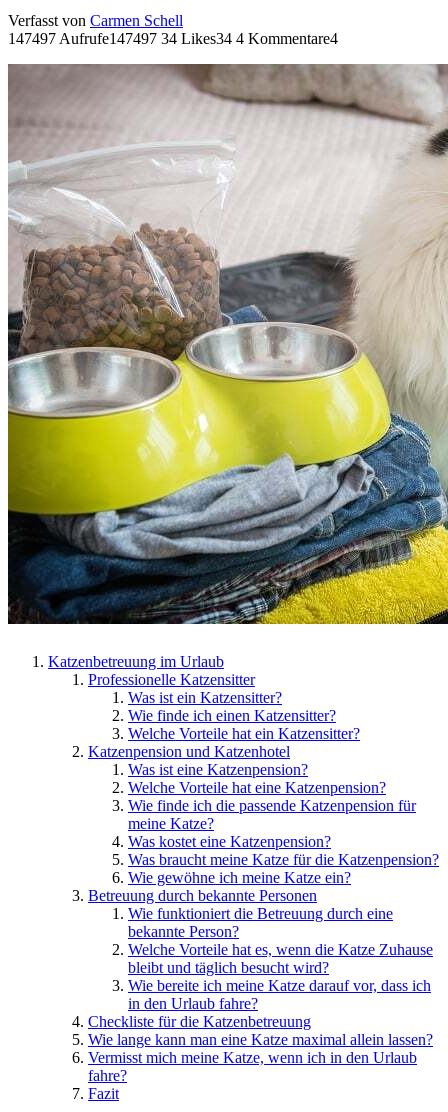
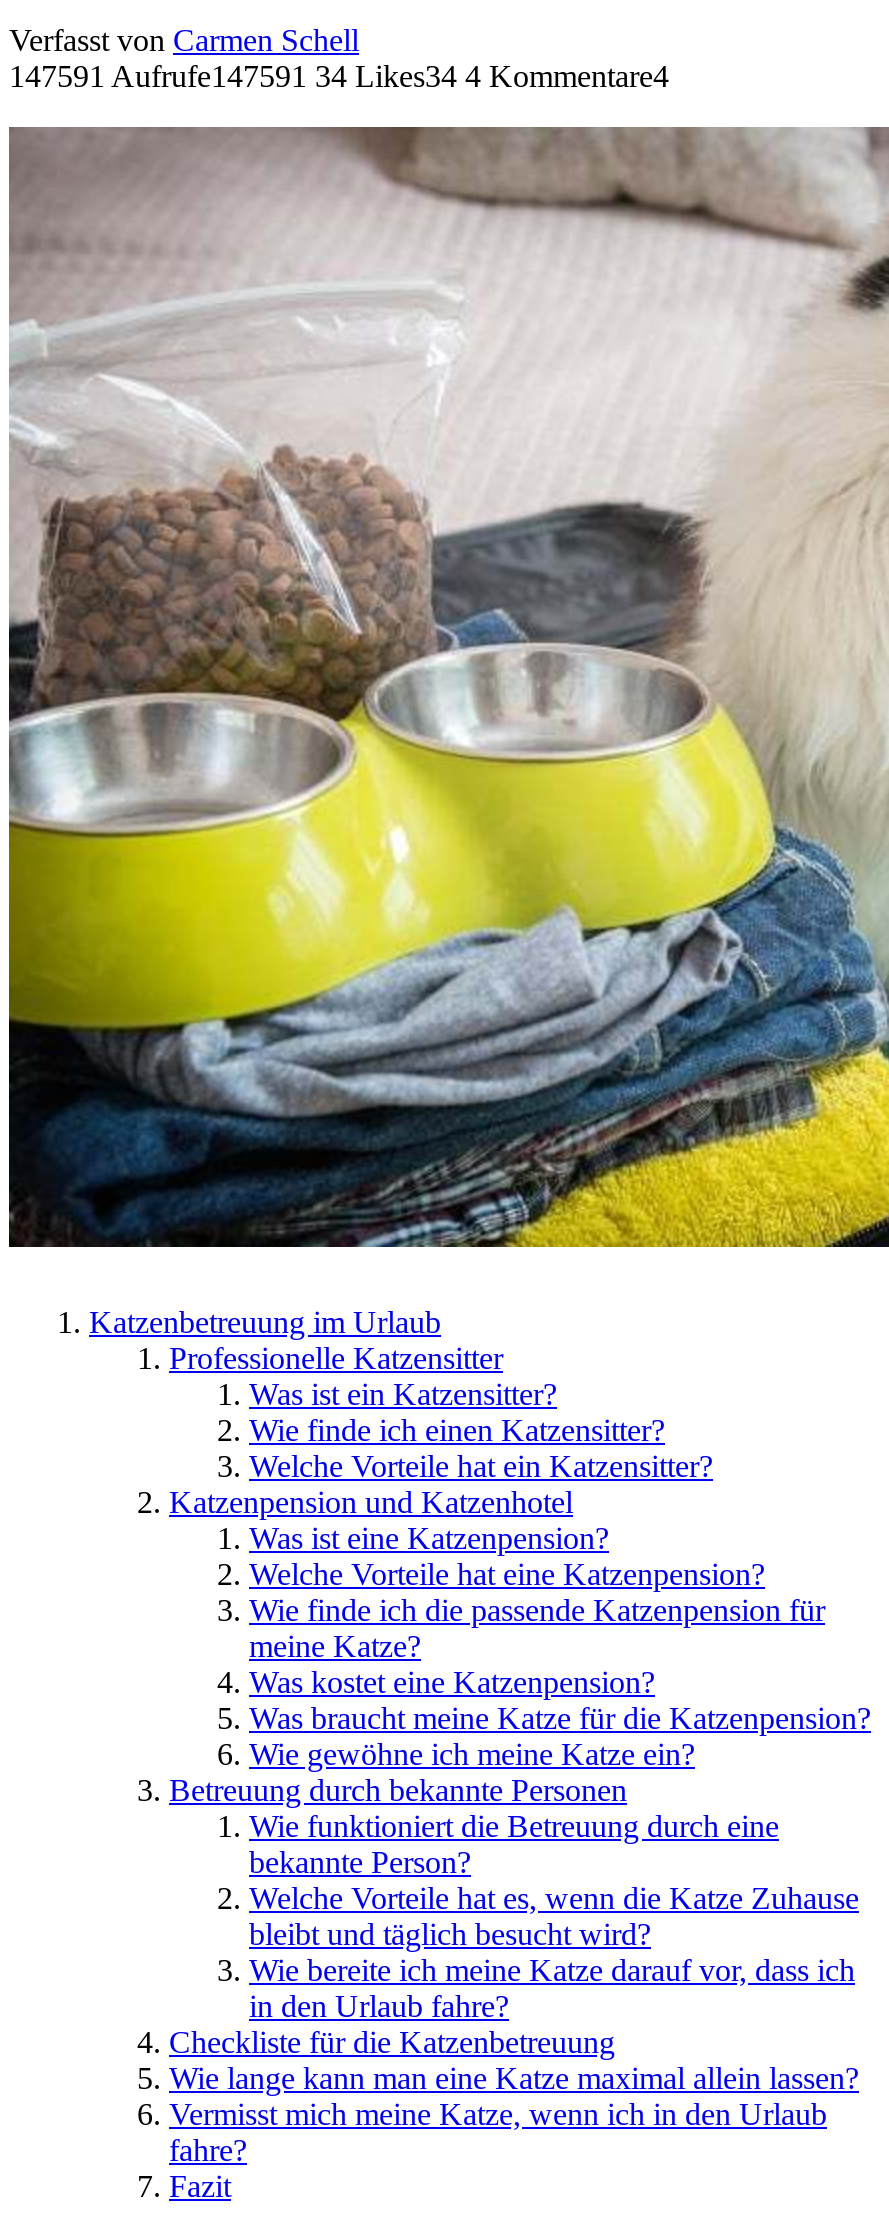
[8,30,338,47] 147497 Aufrufe147497 34 Likes34 4 Kommentare4 -> [9,59,669,93] 147591 Aufrufe147591 34 Likes34 4 Kommentare4

